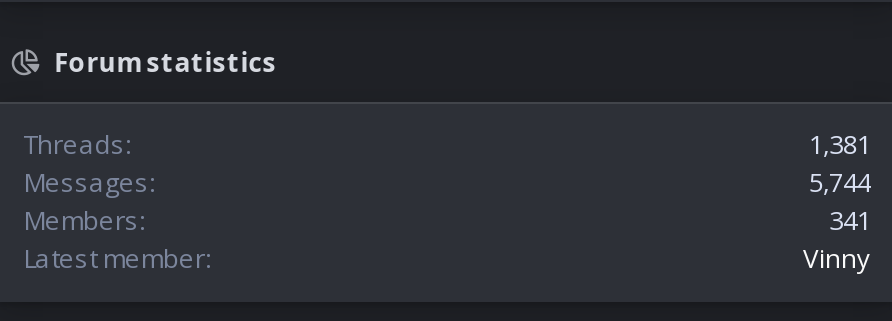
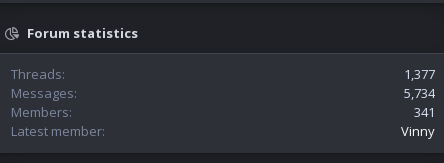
[809,125,871,161] 1,381 -> [404,65,435,83] 1,377
[809,163,871,199] 5,744 -> [404,84,435,102] 5,734

